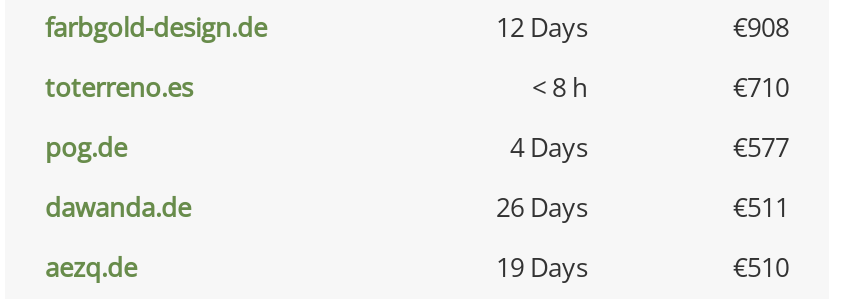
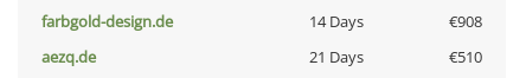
[496,9,588,45] 12 Days -> [309,11,363,32] 14 Days
[45,69,789,225] toterreno.es | < 8 h | €710 | pog.de | 4 Days | €577 | dawanda.de | 26 Days | €511 -> none
[496,249,588,285] 19 Days -> [309,46,363,67] 21 Days

